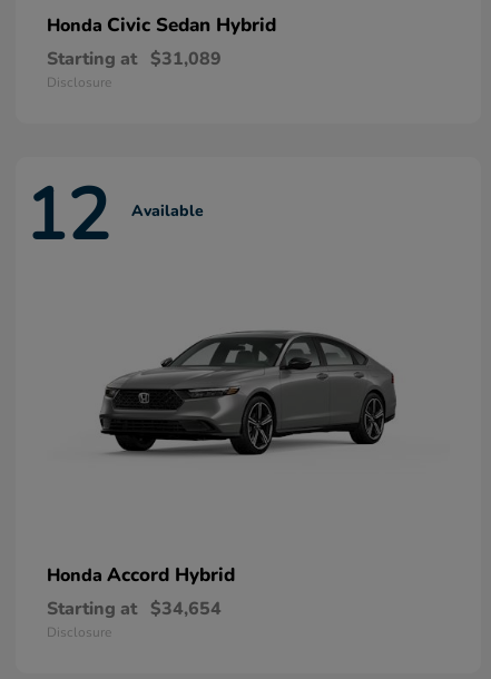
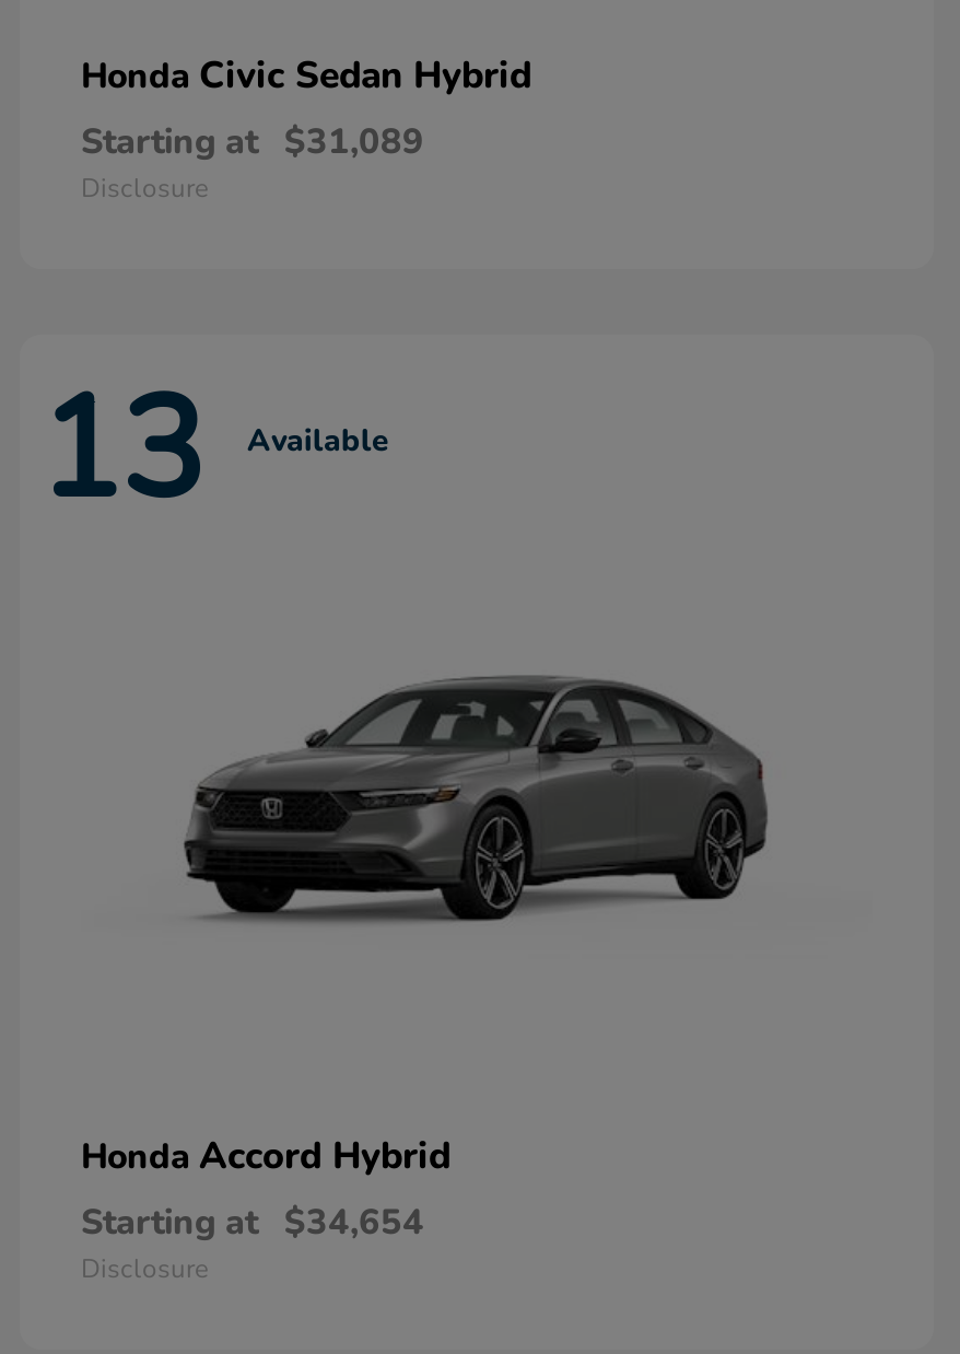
[24,166,204,264] 12 Available -> [37,353,389,546] 13 Available

